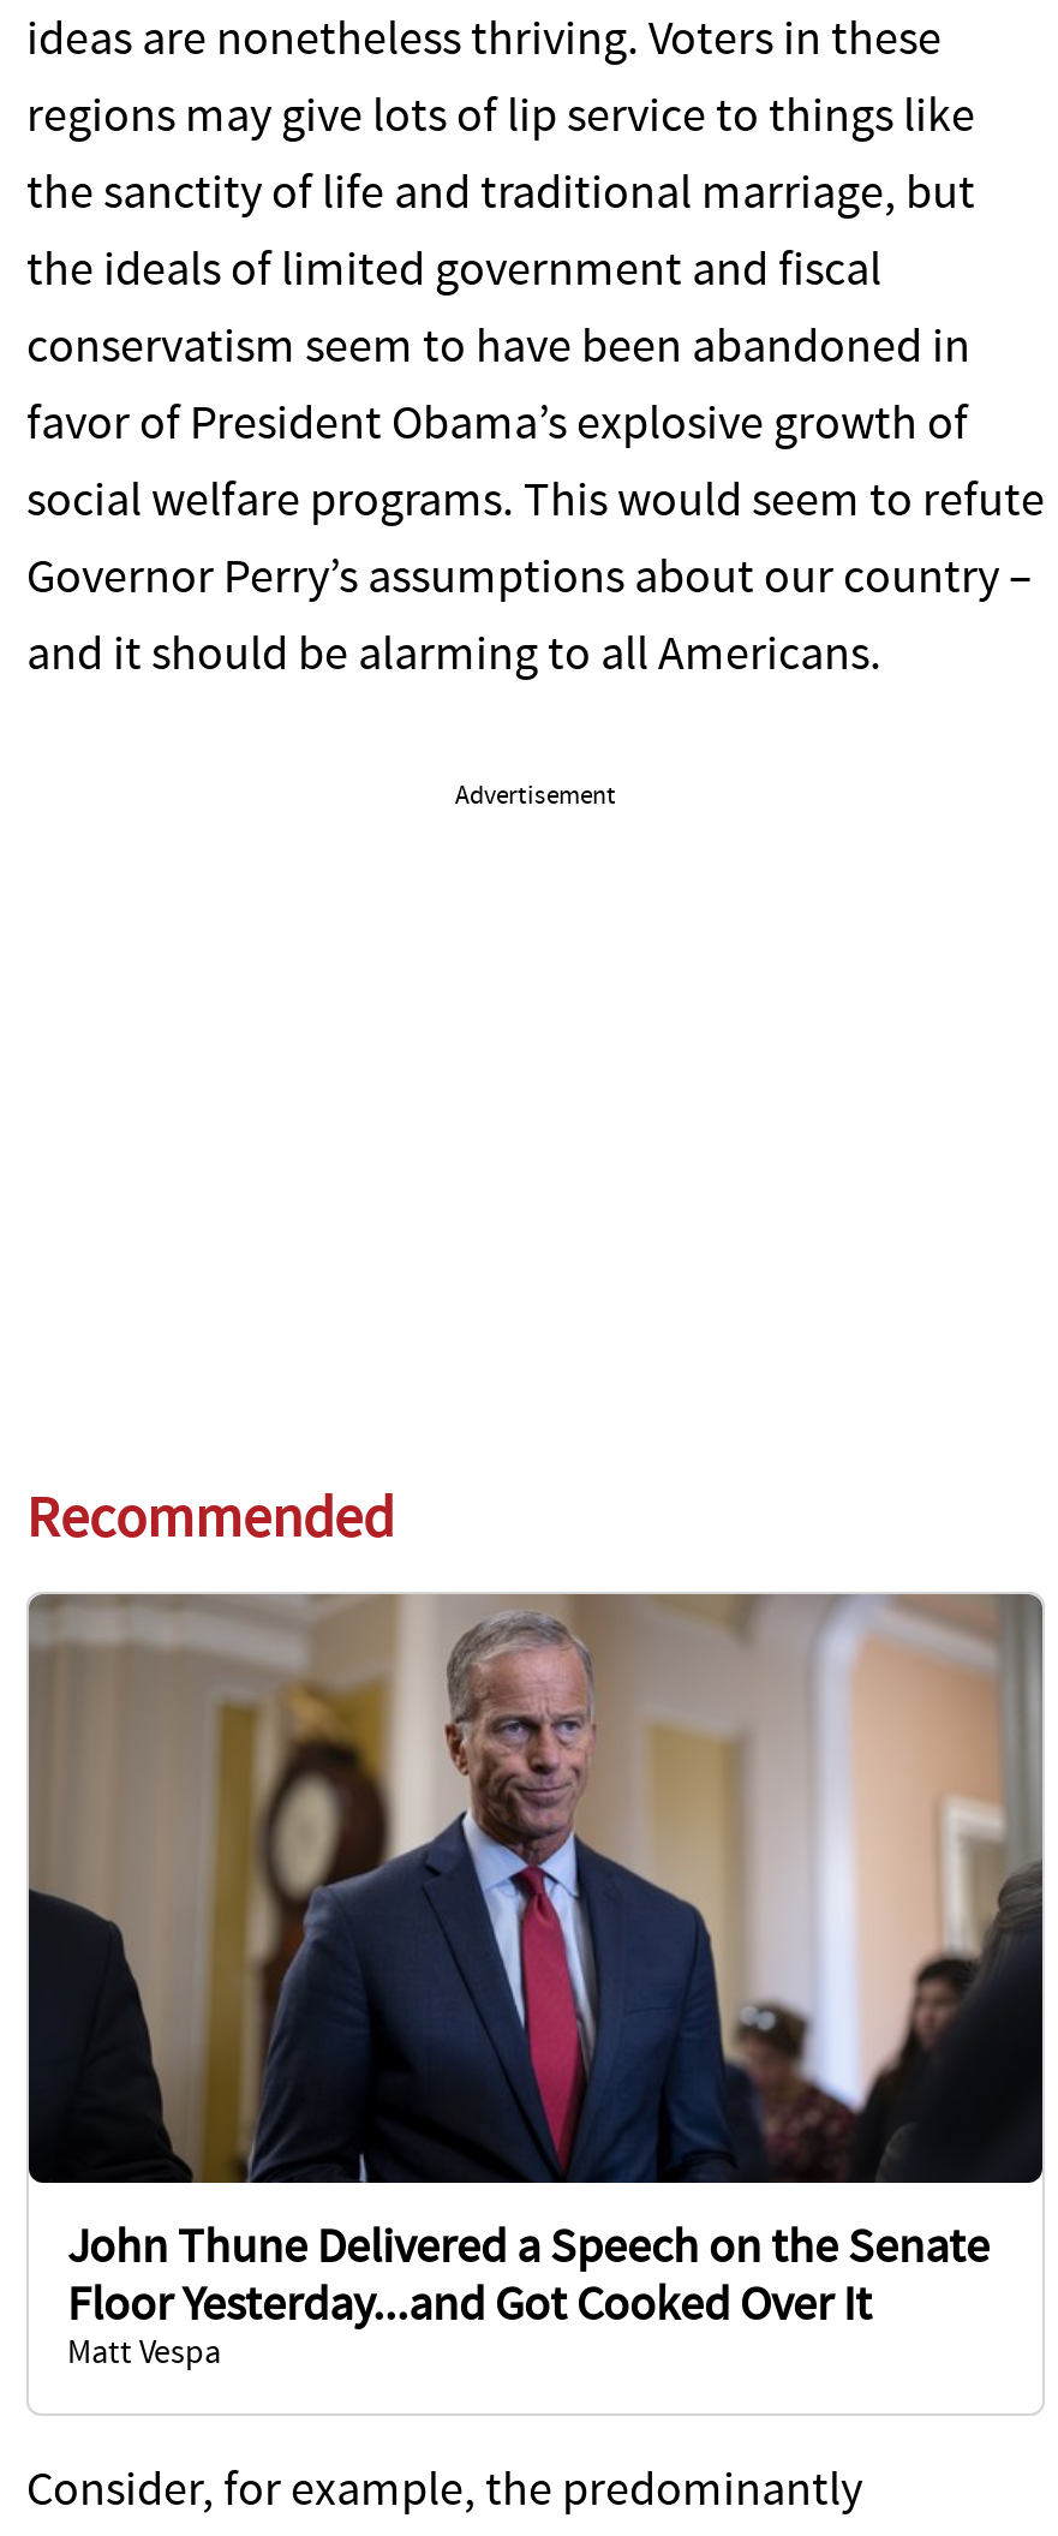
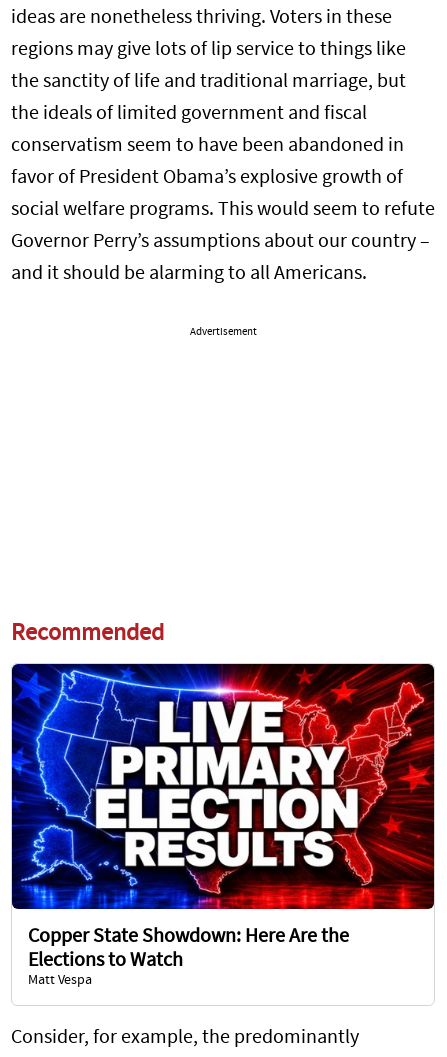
[26,1592,1045,2331] [image] | John Thune Delivered a Speech on the Senate | Floor Yesterday...and Got Cooked Over It -> [11,663,435,970] [image] | Copper State Showdown: Here Are the | Elections to Watch

